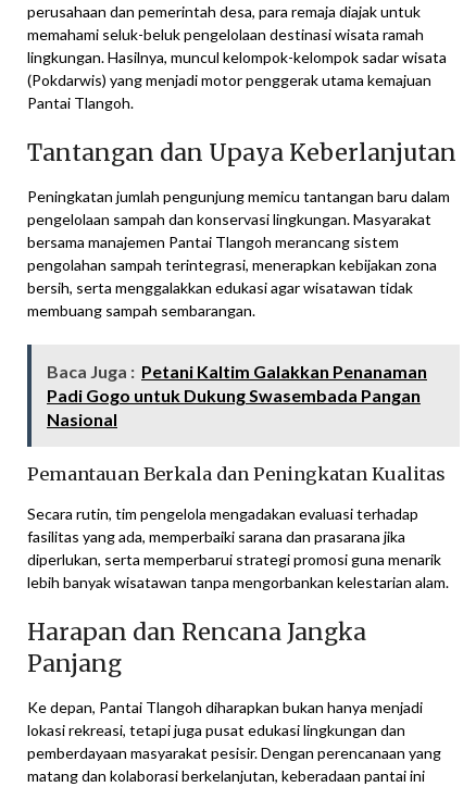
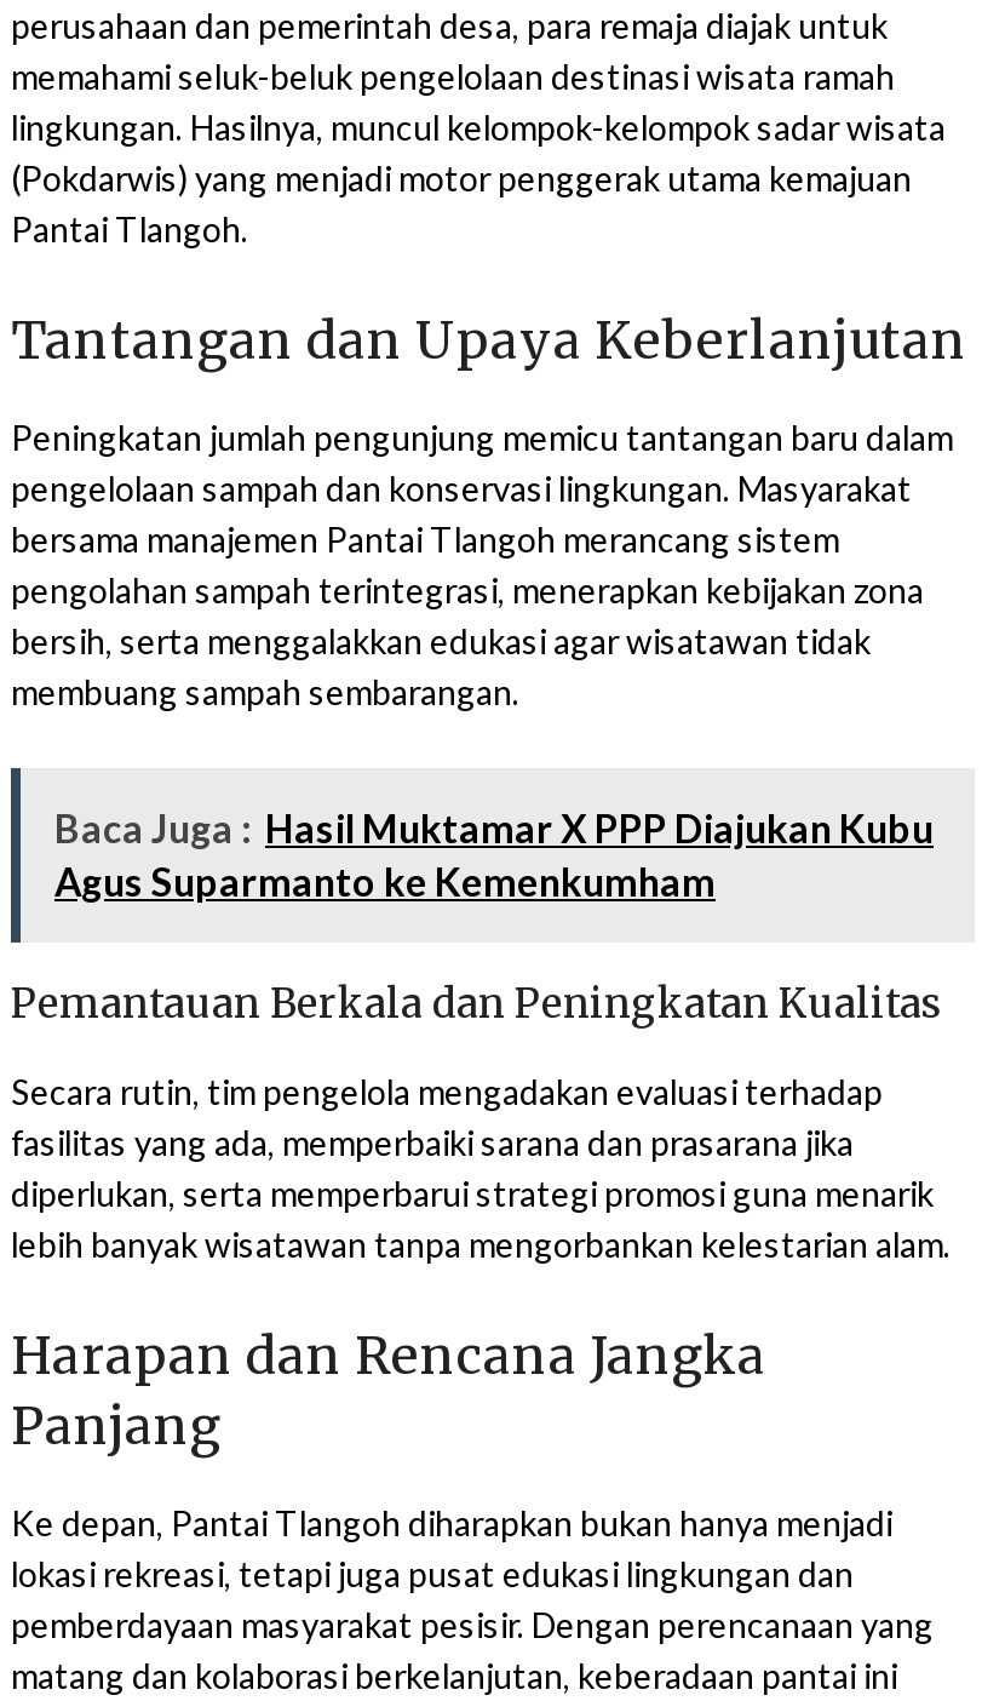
[47,361,427,429] Baca Juga : Petani Kaltim Galakkan Penanaman | Padi Gogo untuk Dukung Swasembada Pangan | Nasional -> [54,804,934,904] Baca Juga : Hasil Muktamar X PPP Diajukan Kubu | Agus Suparmanto ke Kemenkumham

